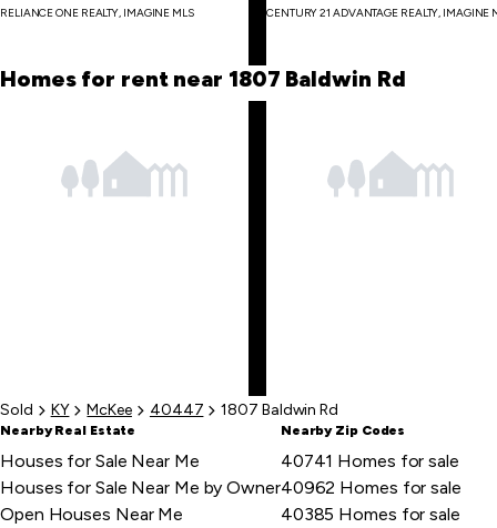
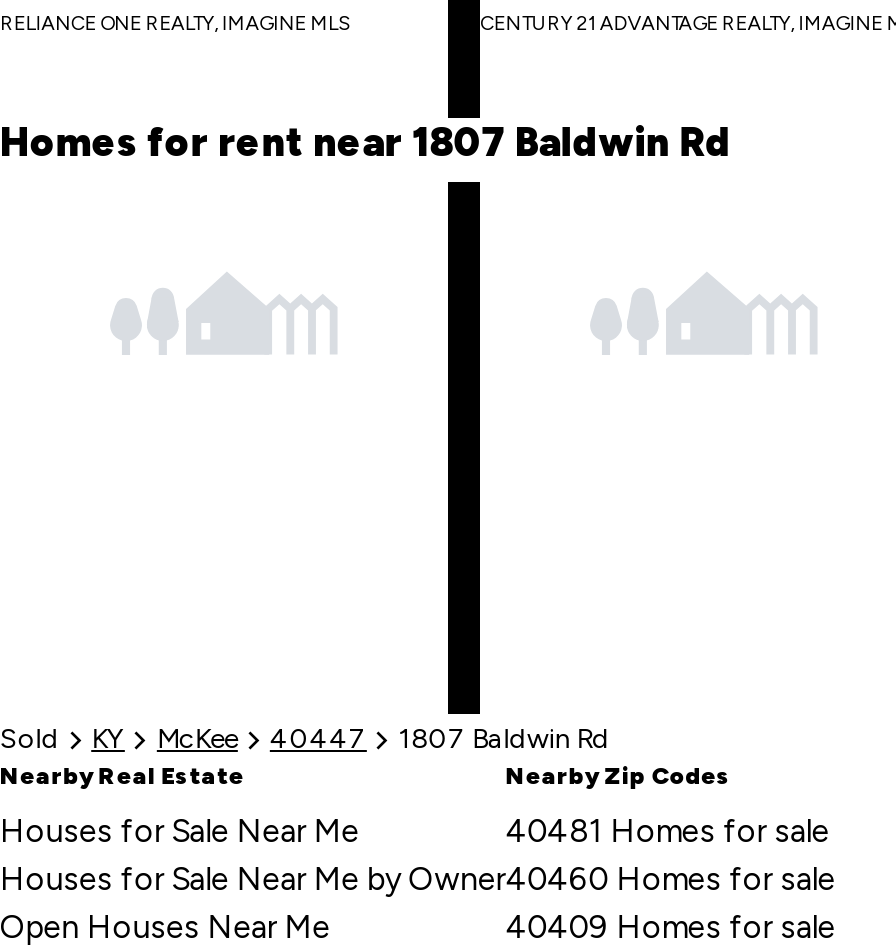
[280,450,459,471] 40741 Homes for sale -> [506,812,830,850] 40481 Homes for sale
[280,477,461,498] 40962 Homes for sale -> [506,860,836,898] 40460 Homes for sale
[280,504,460,525] 40385 Homes for sale -> [506,908,836,946] 40409 Homes for sale

